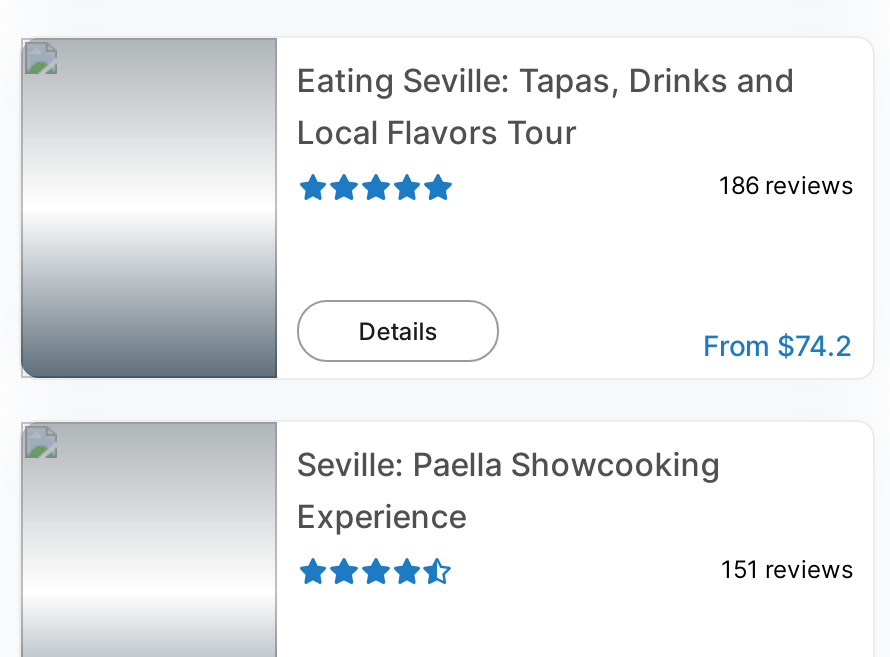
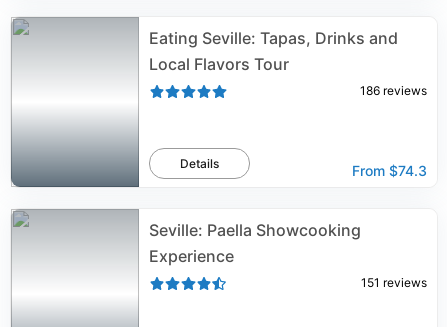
[703,328,853,362] From $74.2 -> [352,162,427,179] From $74.3

